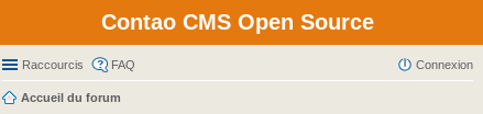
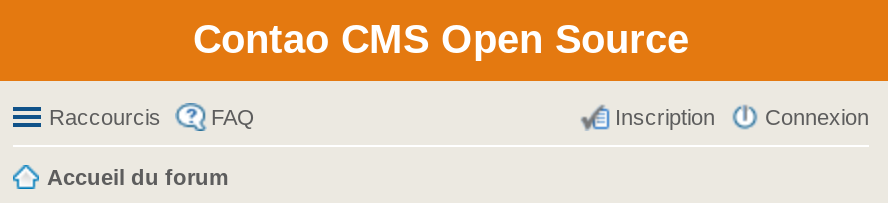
none -> [615,105,715,129] Inscription

